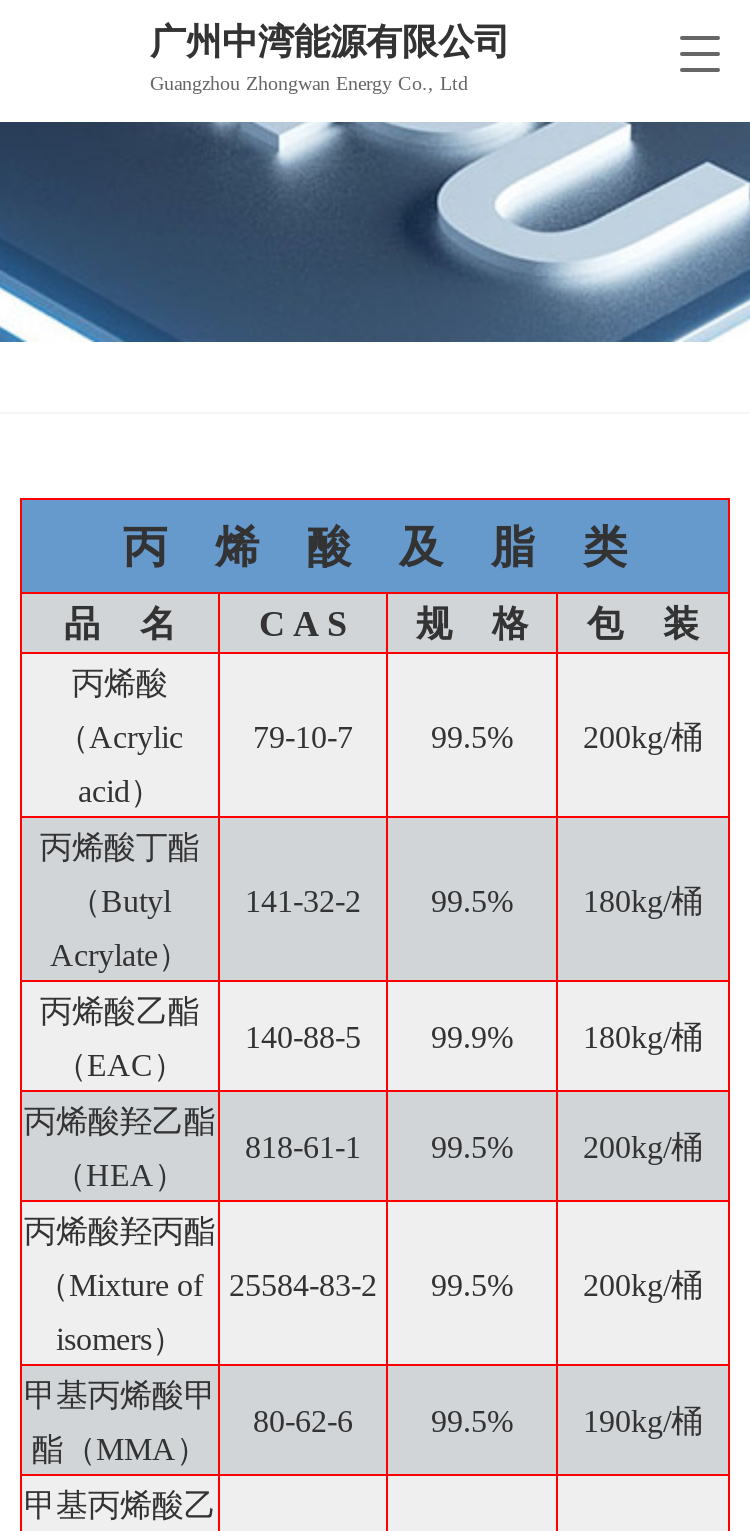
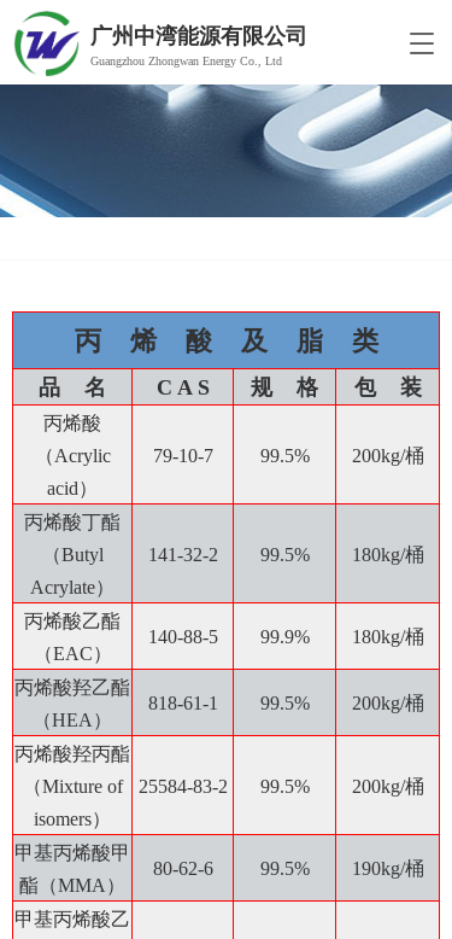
none -> [13,10,80,77] [image]

